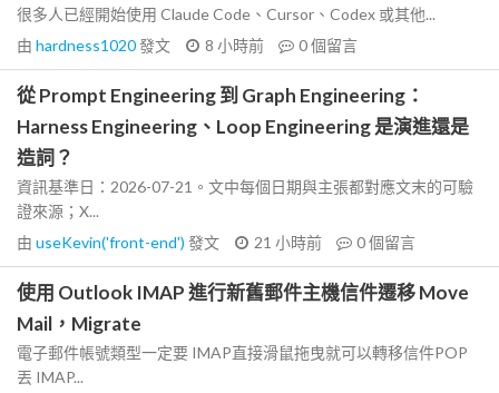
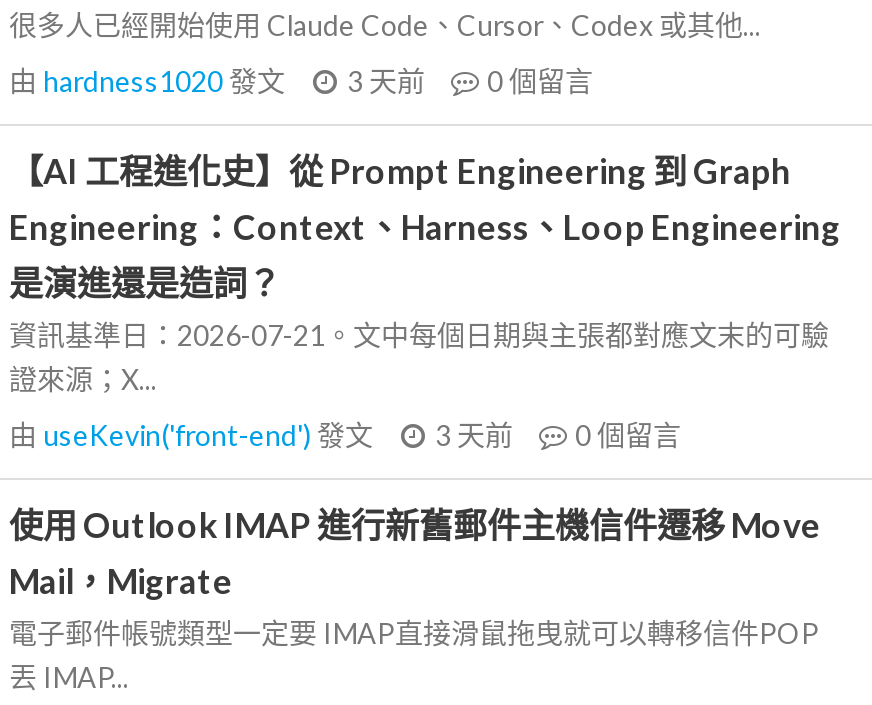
[17,36,358,55] 由hardness1020發文 8 小時前 0個留言 -> [9,64,593,98] 由hardness1020發文 3 天前 0個留言
[17,83,469,169] 從 Prompt Engineering 到 Graph Engineering： | Harness Engineering、Loop Engineering 是演進還是 | 造詞？ -> [9,150,841,304] 【AI 工程進化史】從 Prompt Engineering 到 Graph | Engineering：Context、Harness、Loop Engineering | 是演進還是造詞？
[17,233,415,252] 由useKevin('front-end')發文 21 小時前 0個留言 -> [9,418,681,452] 由useKevin('front-end')發文 3 天前 0個留言

